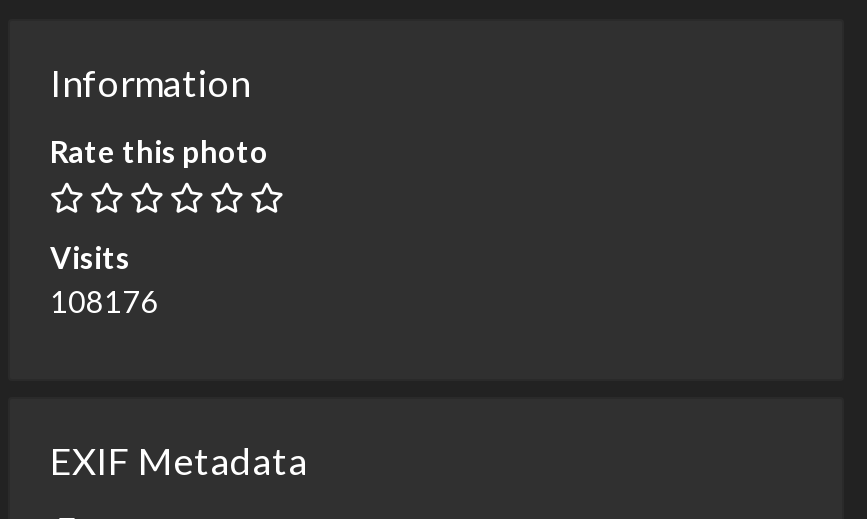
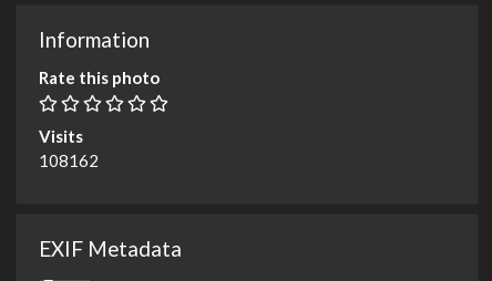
[50,284,158,320] 108176 -> [39,151,99,171] 108162

